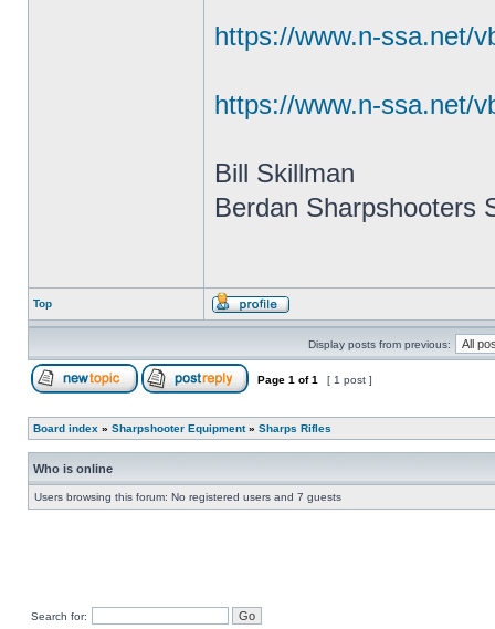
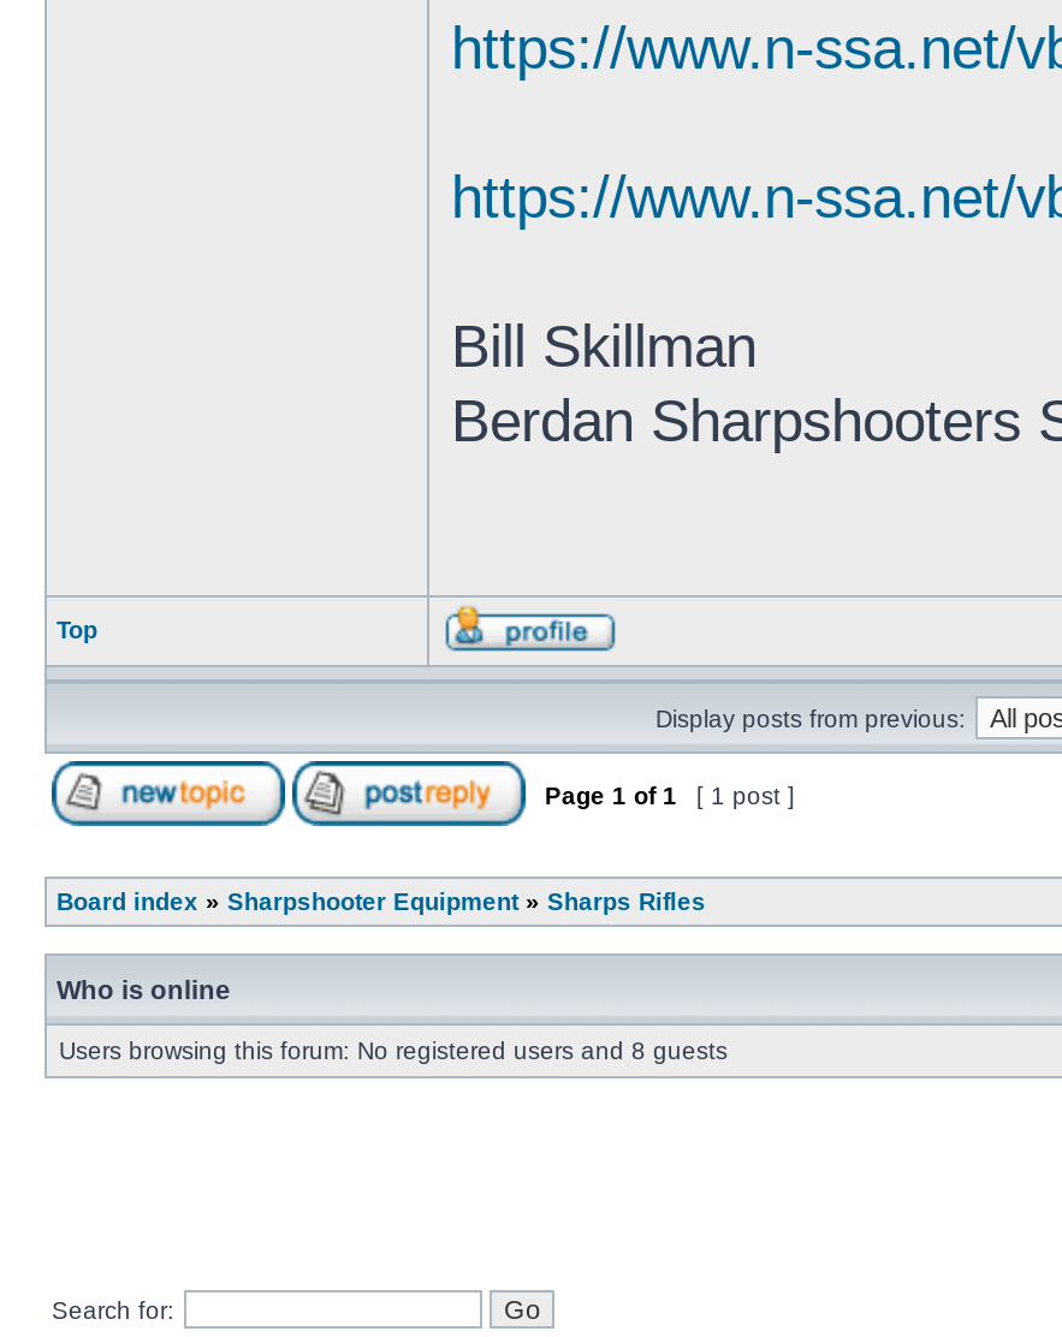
[34,491,341,503] Users browsing this forum: No registered users and 7 guests -> [59,1038,728,1064] Users browsing this forum: No registered users and 8 guests

